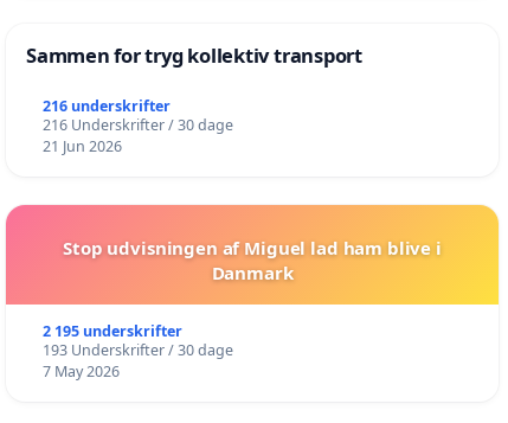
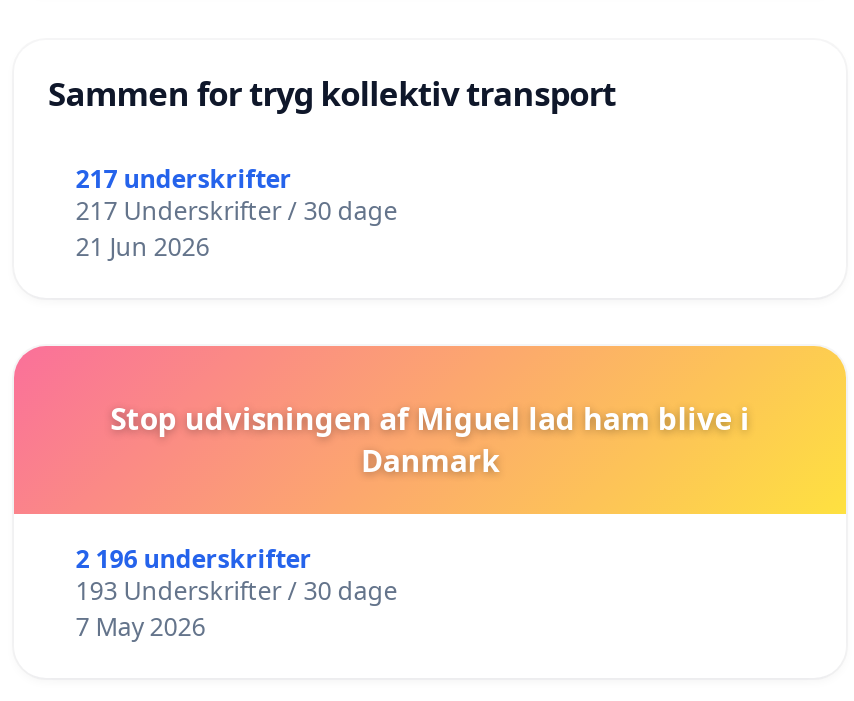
[42,96,170,117] 216 underskrifter -> [76,163,292,197] 217 underskrifter
[42,115,233,136] 216 Underskrifter / 30 dage -> [76,195,398,229] 217 Underskrifter / 30 dage
[42,322,182,342] 2 195 underskrifter -> [76,543,312,577] 2 196 underskrifter

